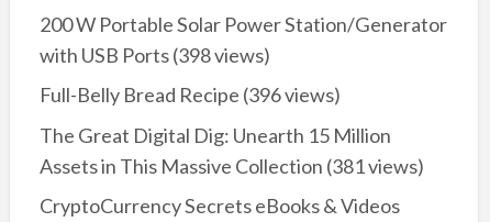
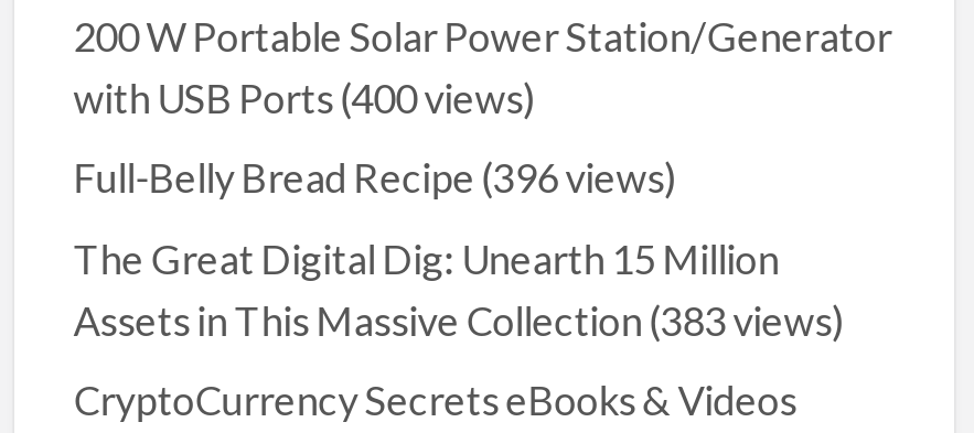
[39,42,270,67] with USB Ports (398 views) -> [73,73,537,121] with USB Ports (400 views)
[39,153,424,178] Assets in This Massive Collection (381 views) -> [73,295,845,344] Assets in This Massive Collection (383 views)

